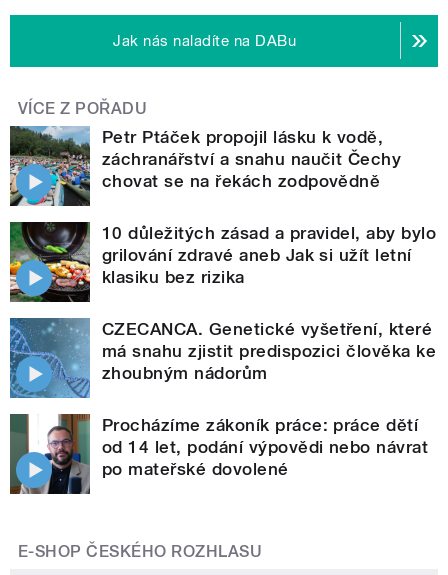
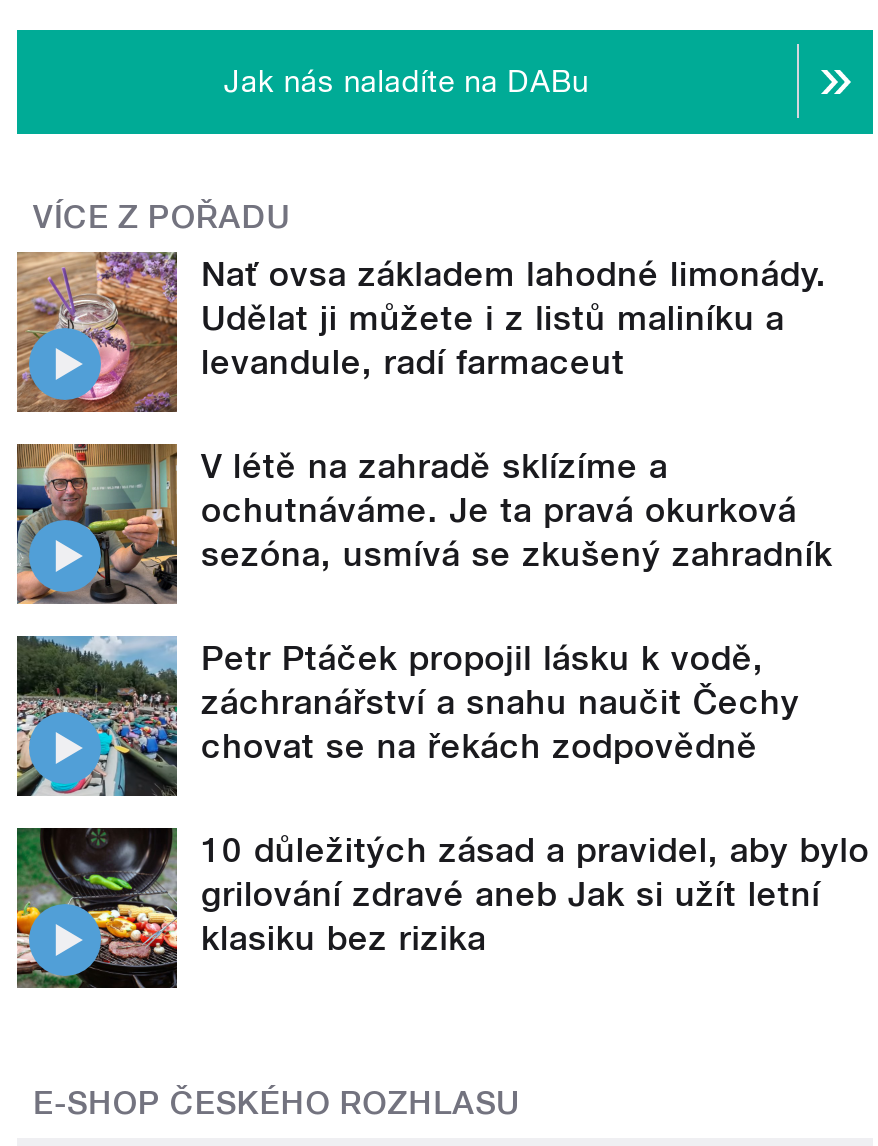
none -> [15,250,833,574] [image] | Nať ovsa základem lahodné limonády. | Udělat ji můžete i z listů maliníku a | levandule, radí farmaceut | V létě na zahradě sklízíme a | ochutnáváme. Je ta pravá okurková | sezóna, usmívá se zkušený zahradník
none -> [15,442,177,606] [image]
moved [8,125,436,287] -> [13,634,869,958]: [image] | Petr Ptáček propojil lásku k vodě, | záchranářství a snahu naučit Čechy | chovat se na řekách zodpovědně | 10 důležitých zásad a pravidel, aby bylo | grilování zdravé aneb Jak si užít letní | klasiku bez rizika
[9,318,436,479] [image] | CZECANCA. Genetické vyšetření, které | má snahu zjistit predispozici člověka ke | zhoubným nádorům | Procházíme zákoník práce: práce dětí | od 14 let, podání výpovědi nebo návrat | po mateřské dovolené -> none
[9,414,90,494] [image] -> none

